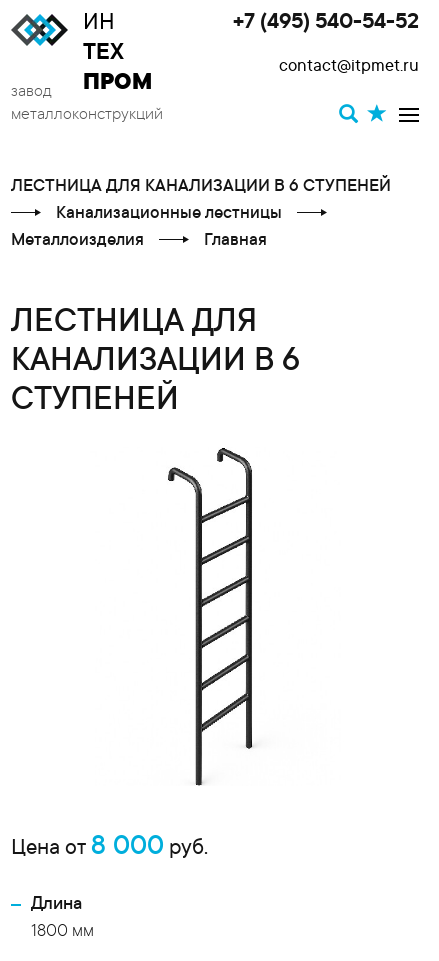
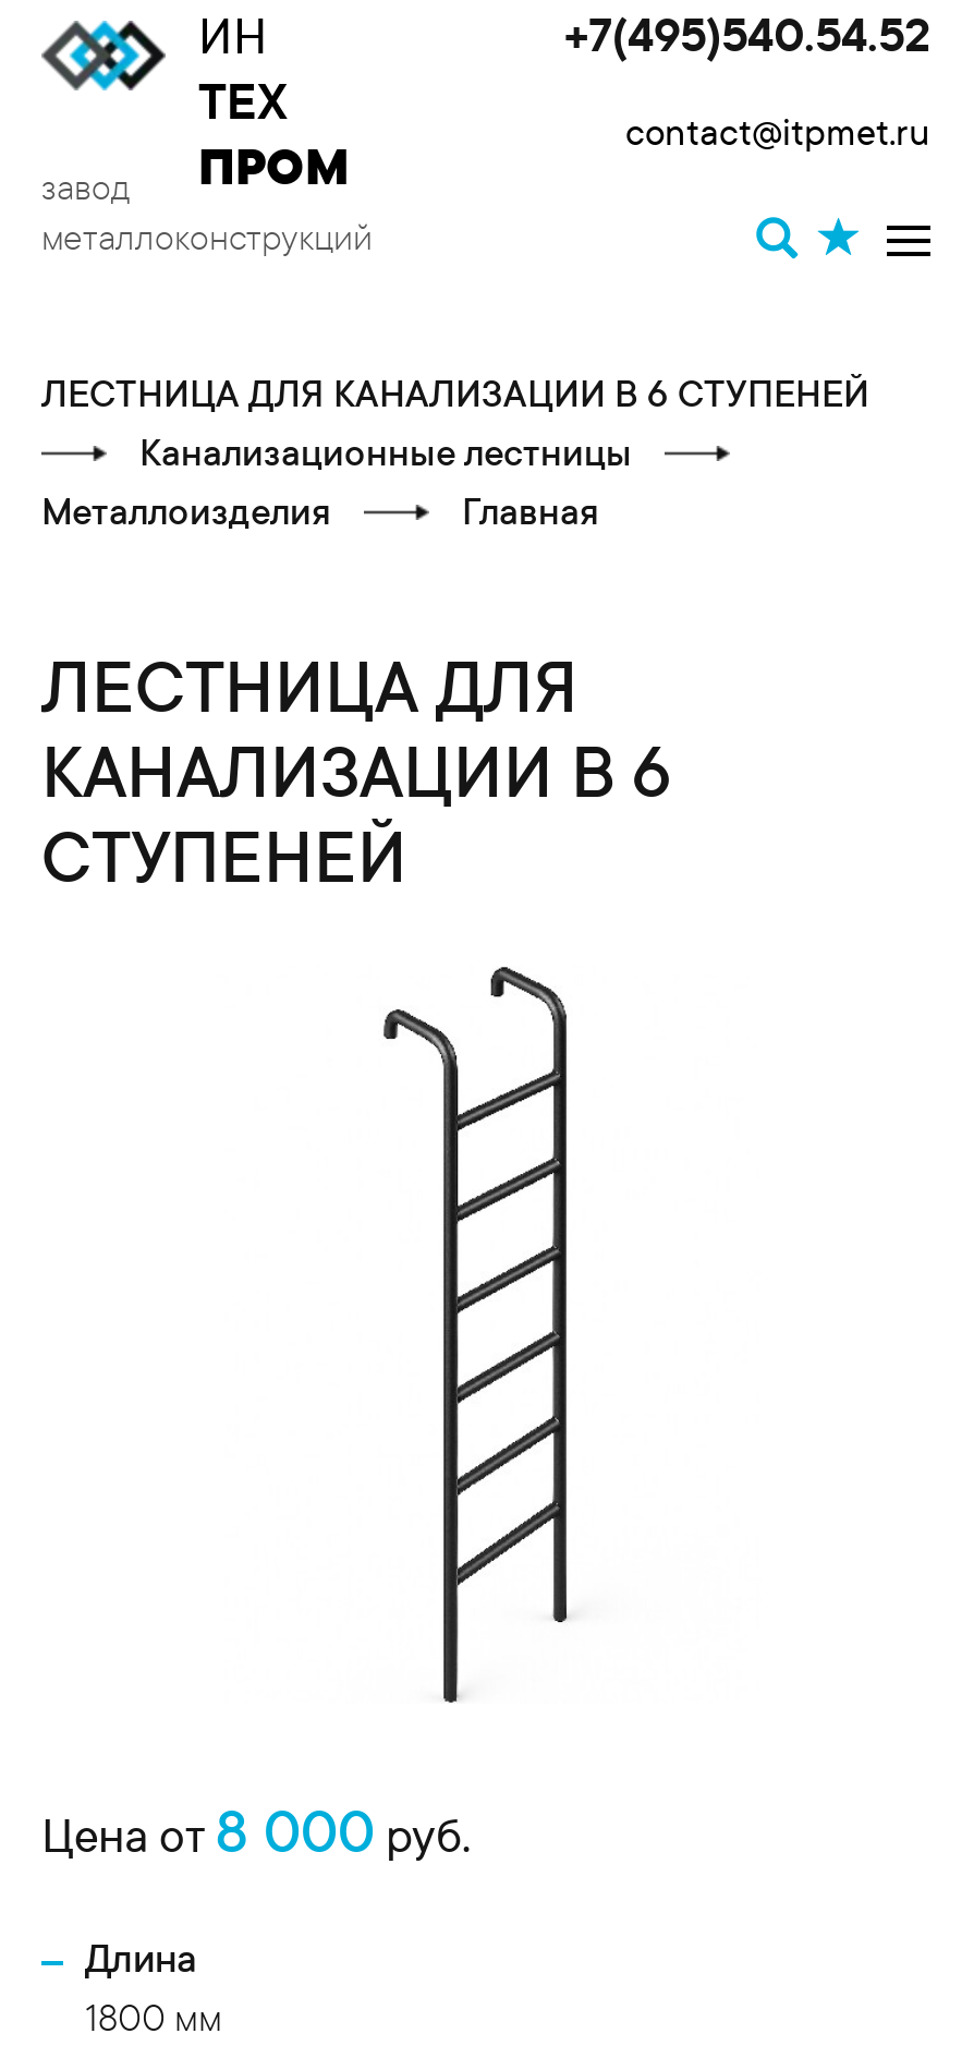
[233,11,419,35] +7 (495) 540-54-52 -> [564,14,930,66] +7(495)540.54.52

